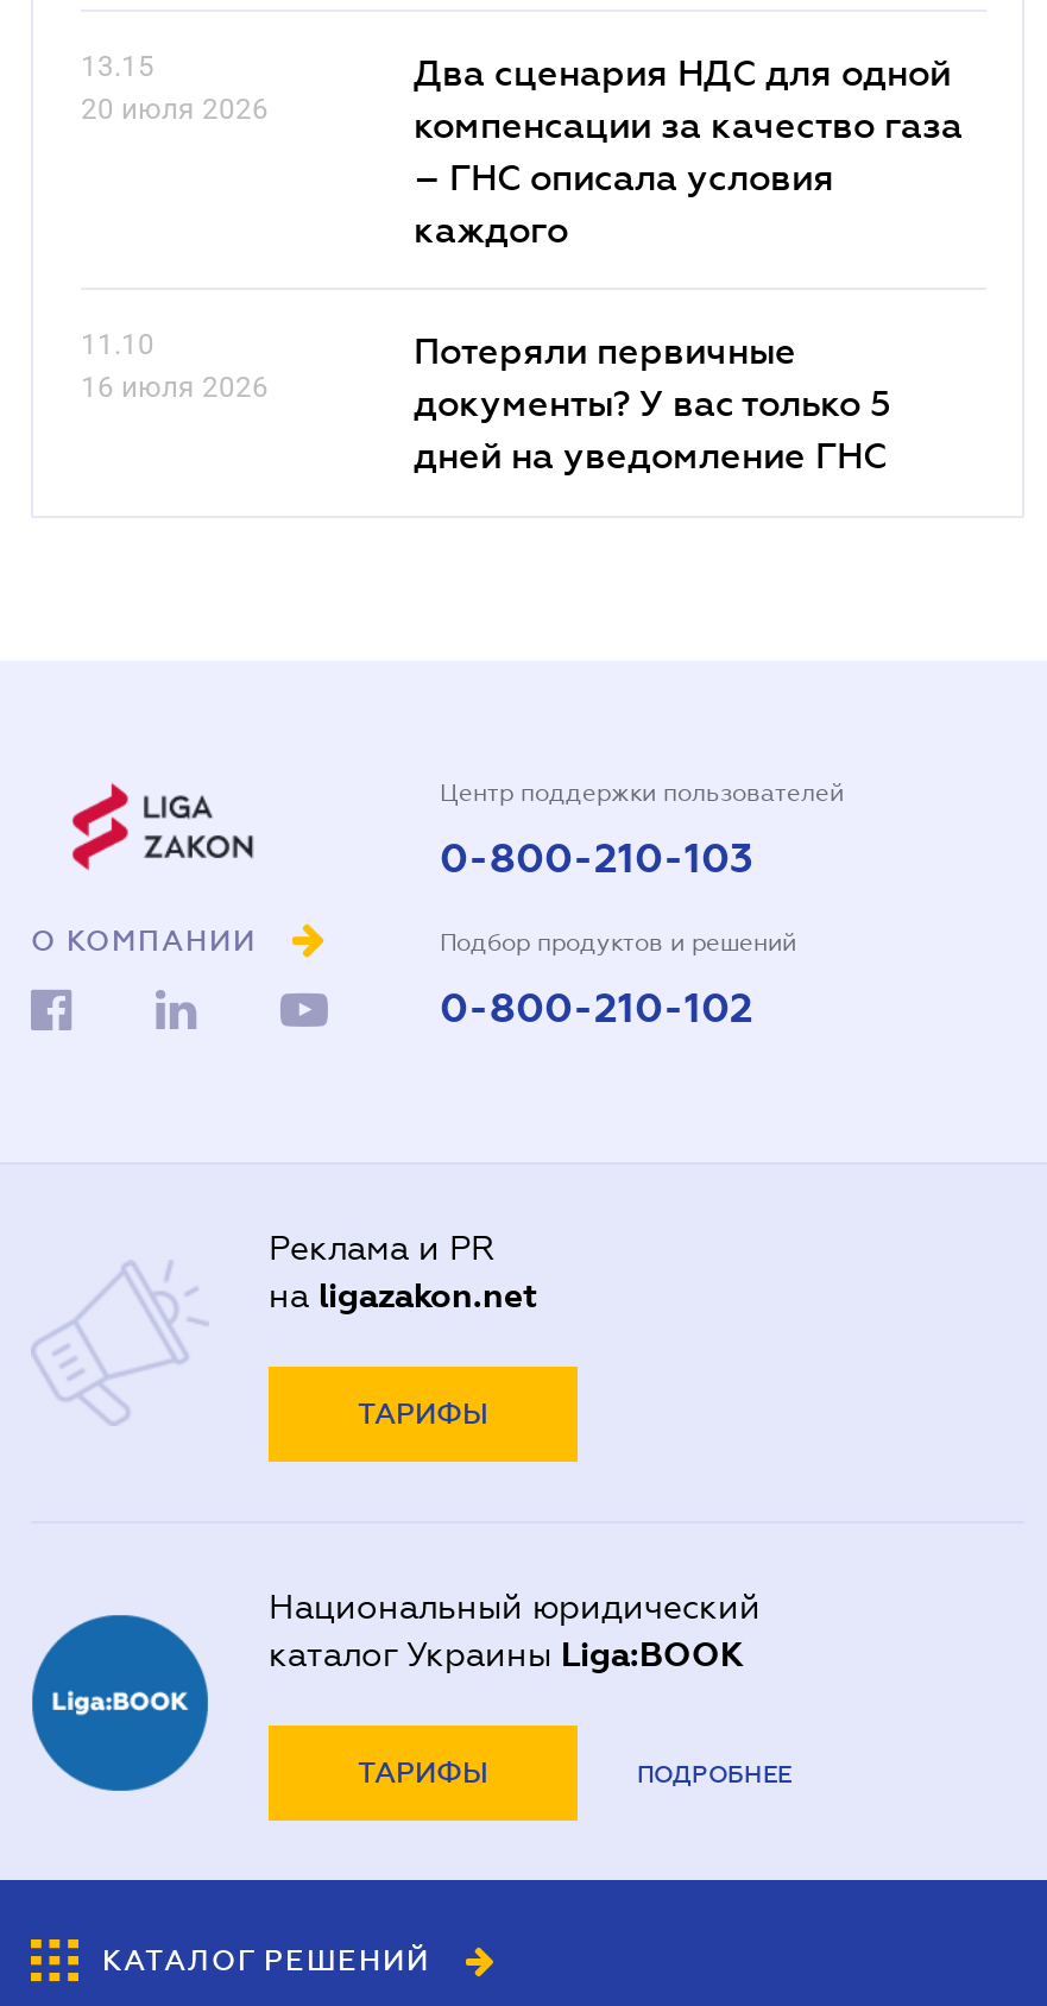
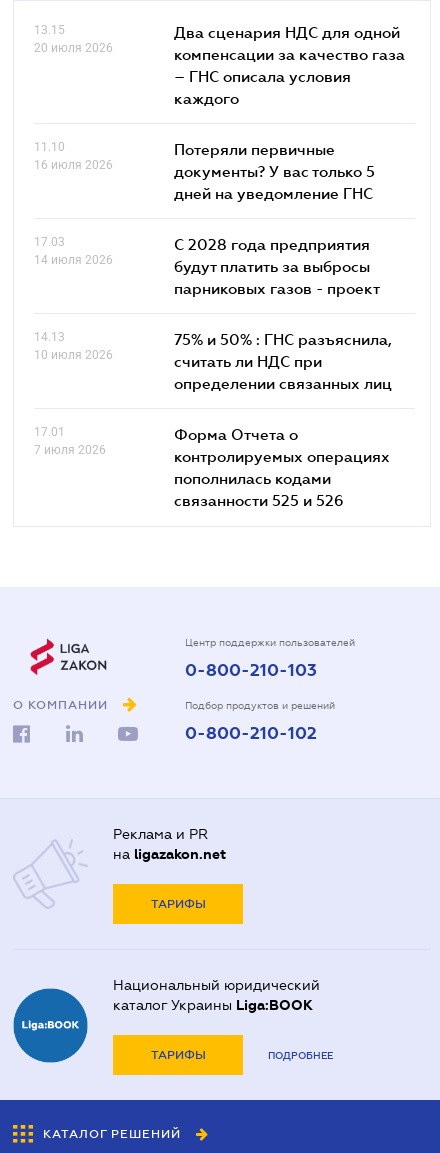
none -> [34,235,113,267] 17.03 | 14 июля 2026
none -> [34,235,380,362] С 2028 года предприятия | будут платить за выбросы | парниковых газов - проект | 14.13 | 10 июля 2026
none -> [34,330,392,457] 75% и 50% : ГНС разъяснила, | считать ли НДС при | определении связанных лиц | 17.01 | 7 июля 2026
none -> [174,425,390,509] Форма Отчета о | контролируемых операциях | пополнилась кодами | связанности 525 и 526

